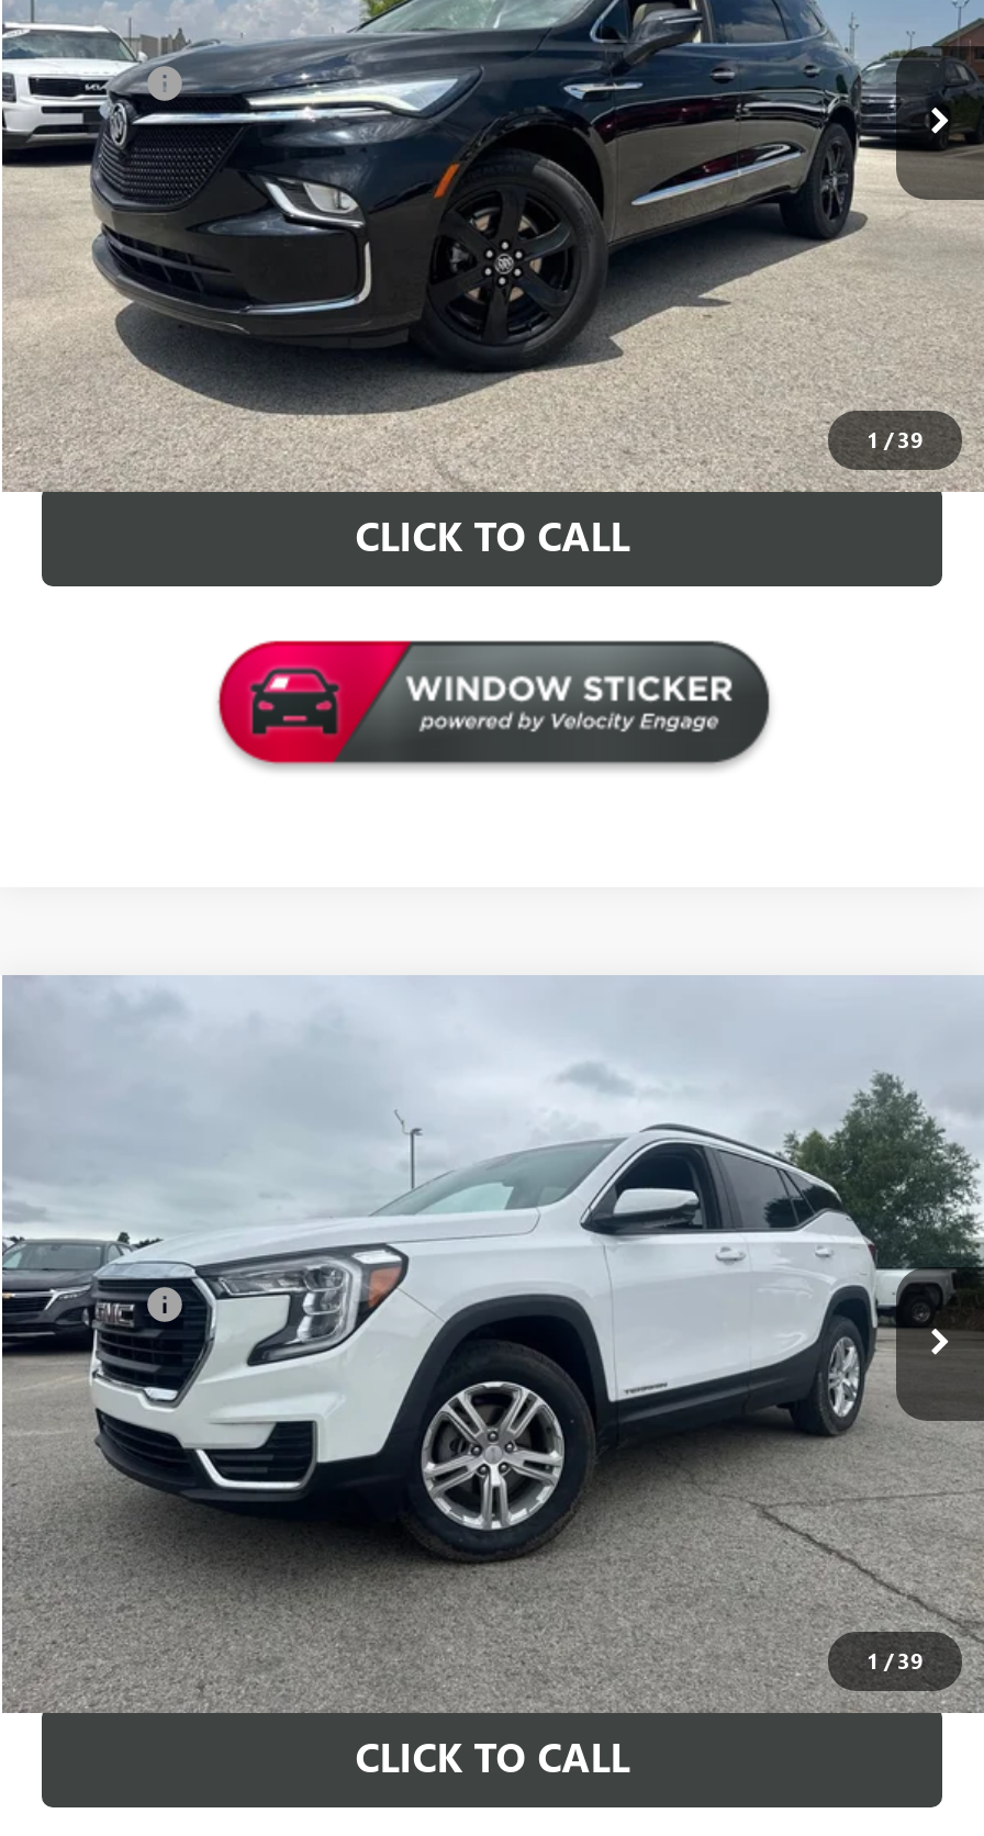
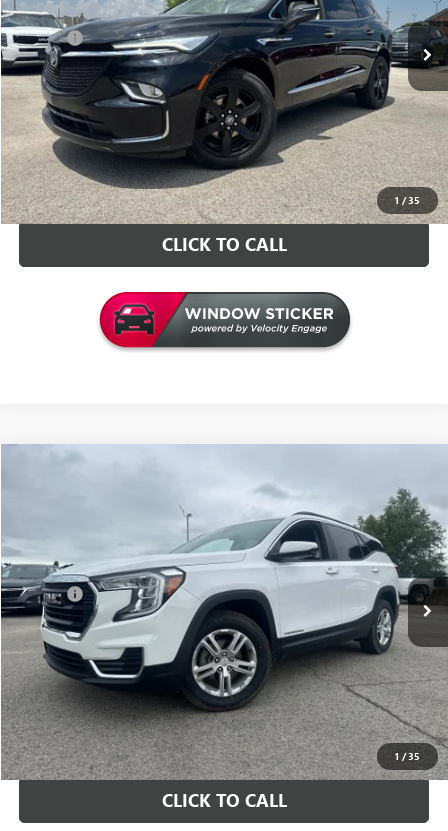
[866,423,924,454] 1 / 39 -> [394,193,420,207] 1 / 35
[866,1644,924,1675] 1 / 39 -> [394,749,420,763] 1 / 35

